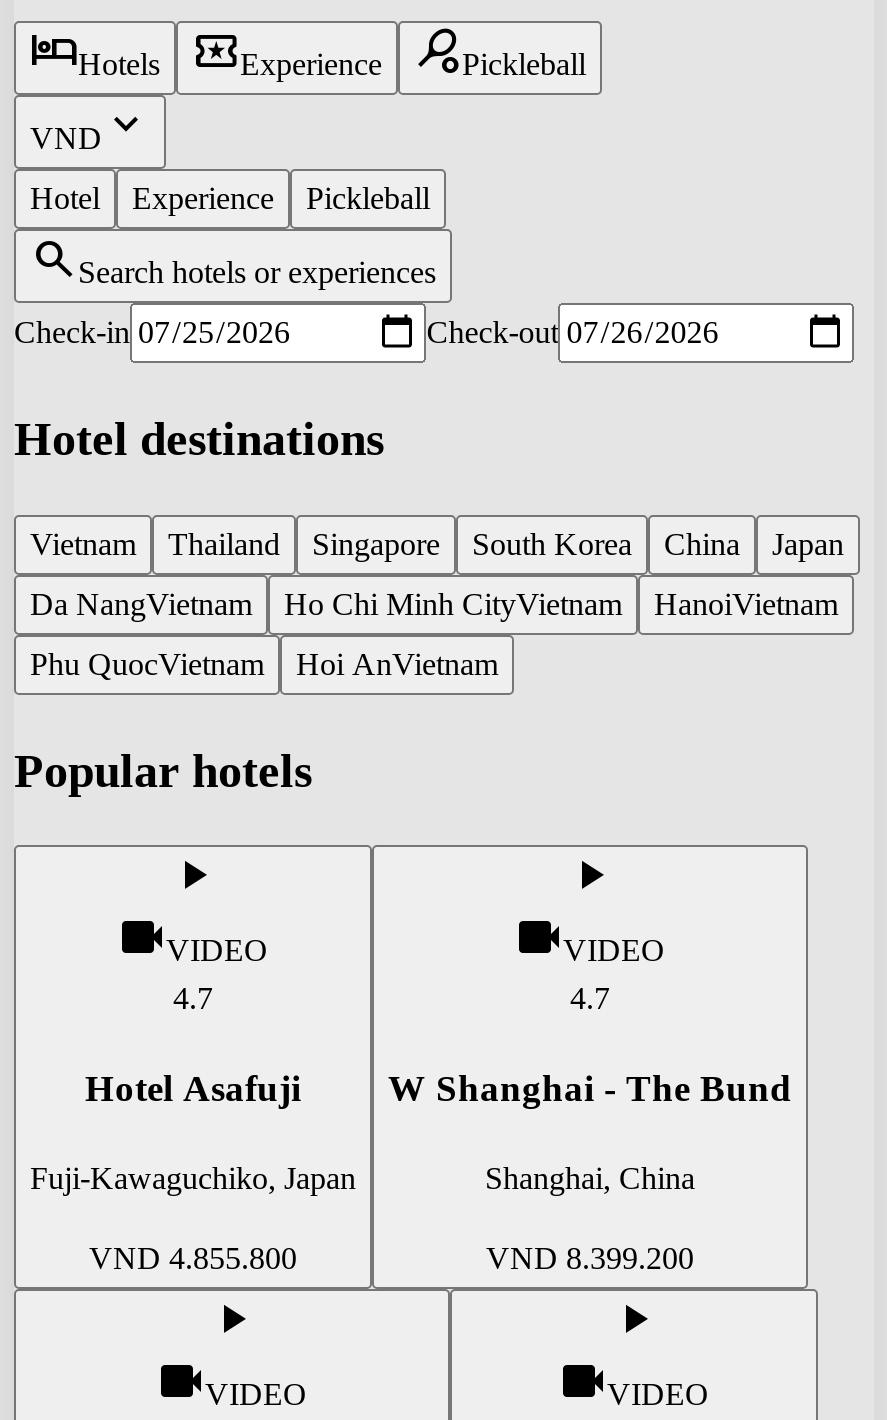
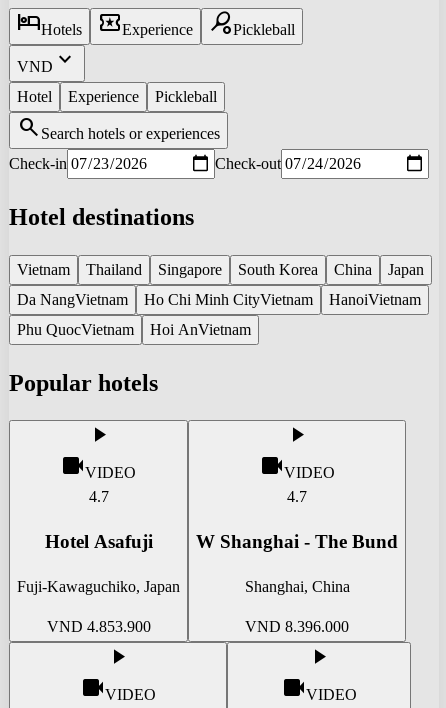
[89,1241,297,1275] VND 4.855.800 -> [46,618,150,635] VND 4.853.900
[486,1241,694,1275] VND 8.399.200 -> [245,618,349,635] VND 8.396.000

